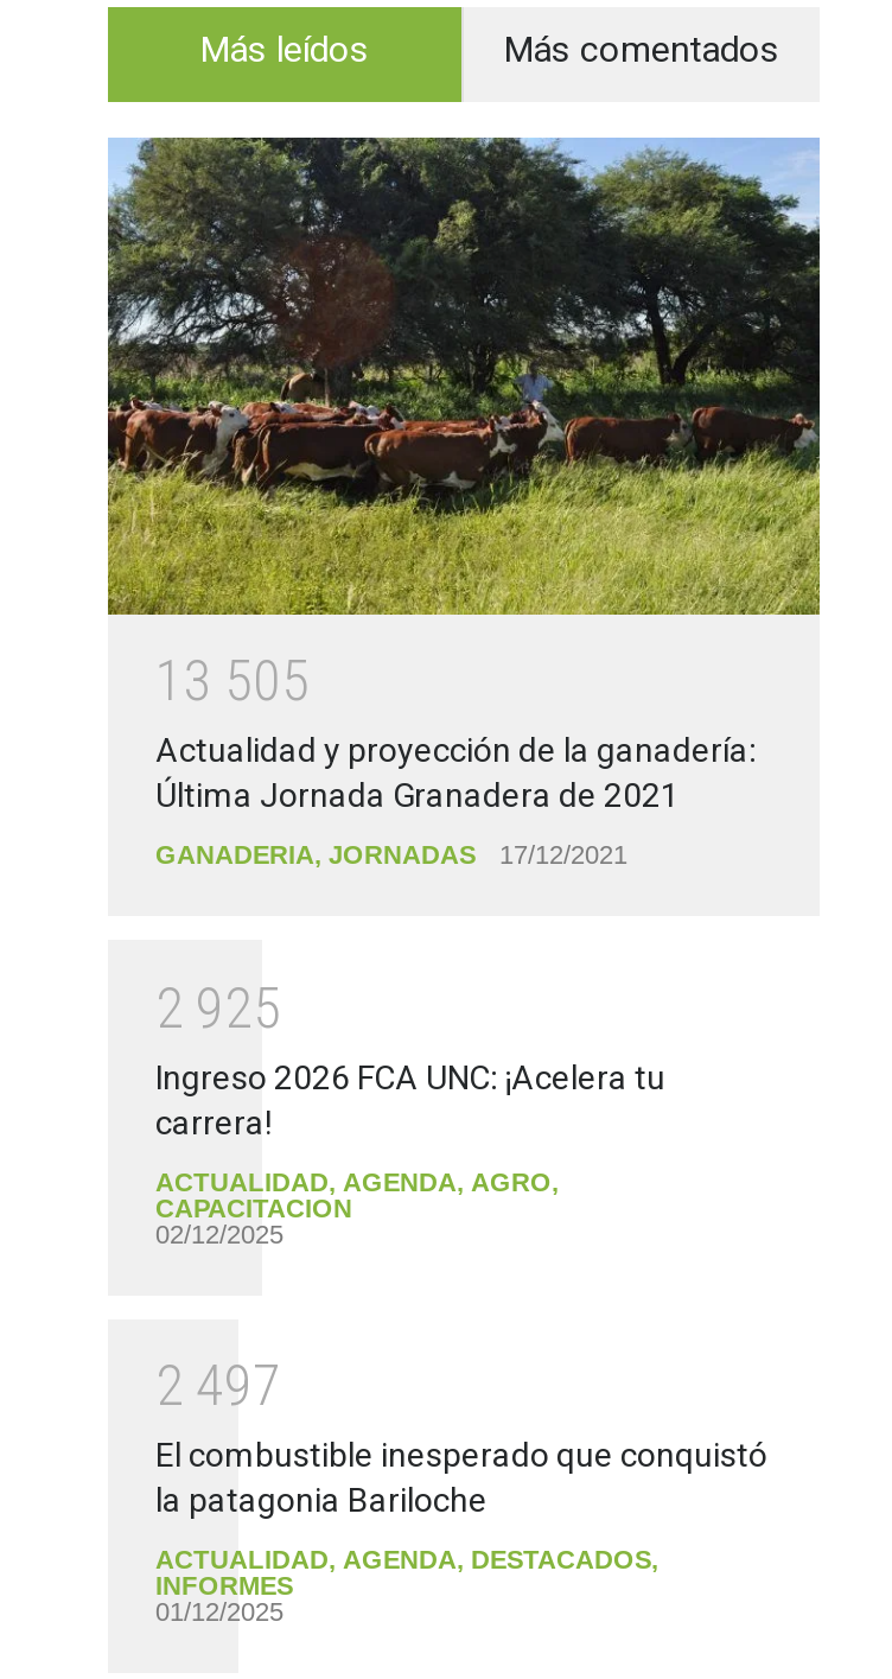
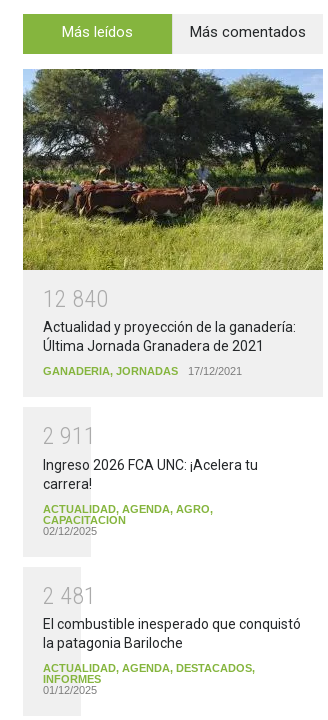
[155,649,310,716] 1 3 505 -> [43,285,108,313] 1 2 840
[155,975,281,1042] 2 925 -> [43,422,96,450] 2 911
[155,1354,281,1420] 2 497 -> [43,582,96,610] 2 481

